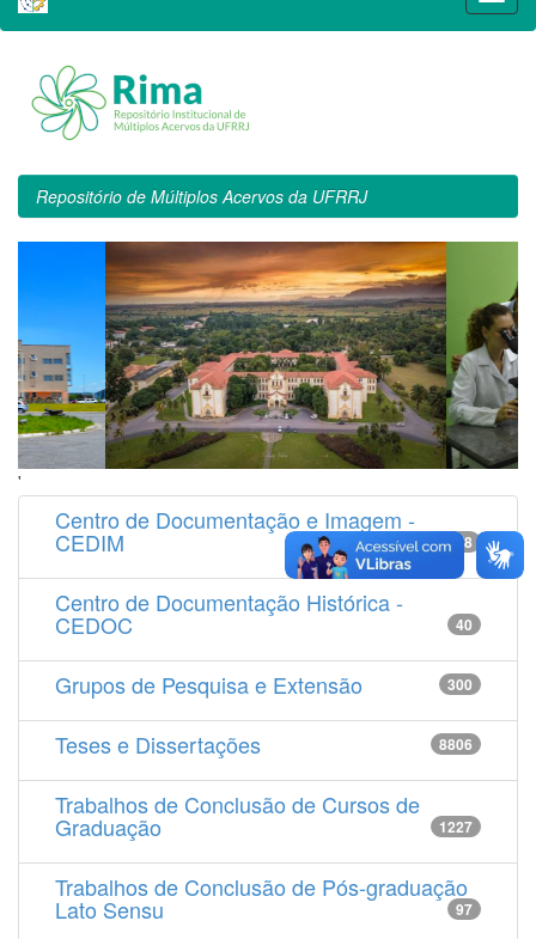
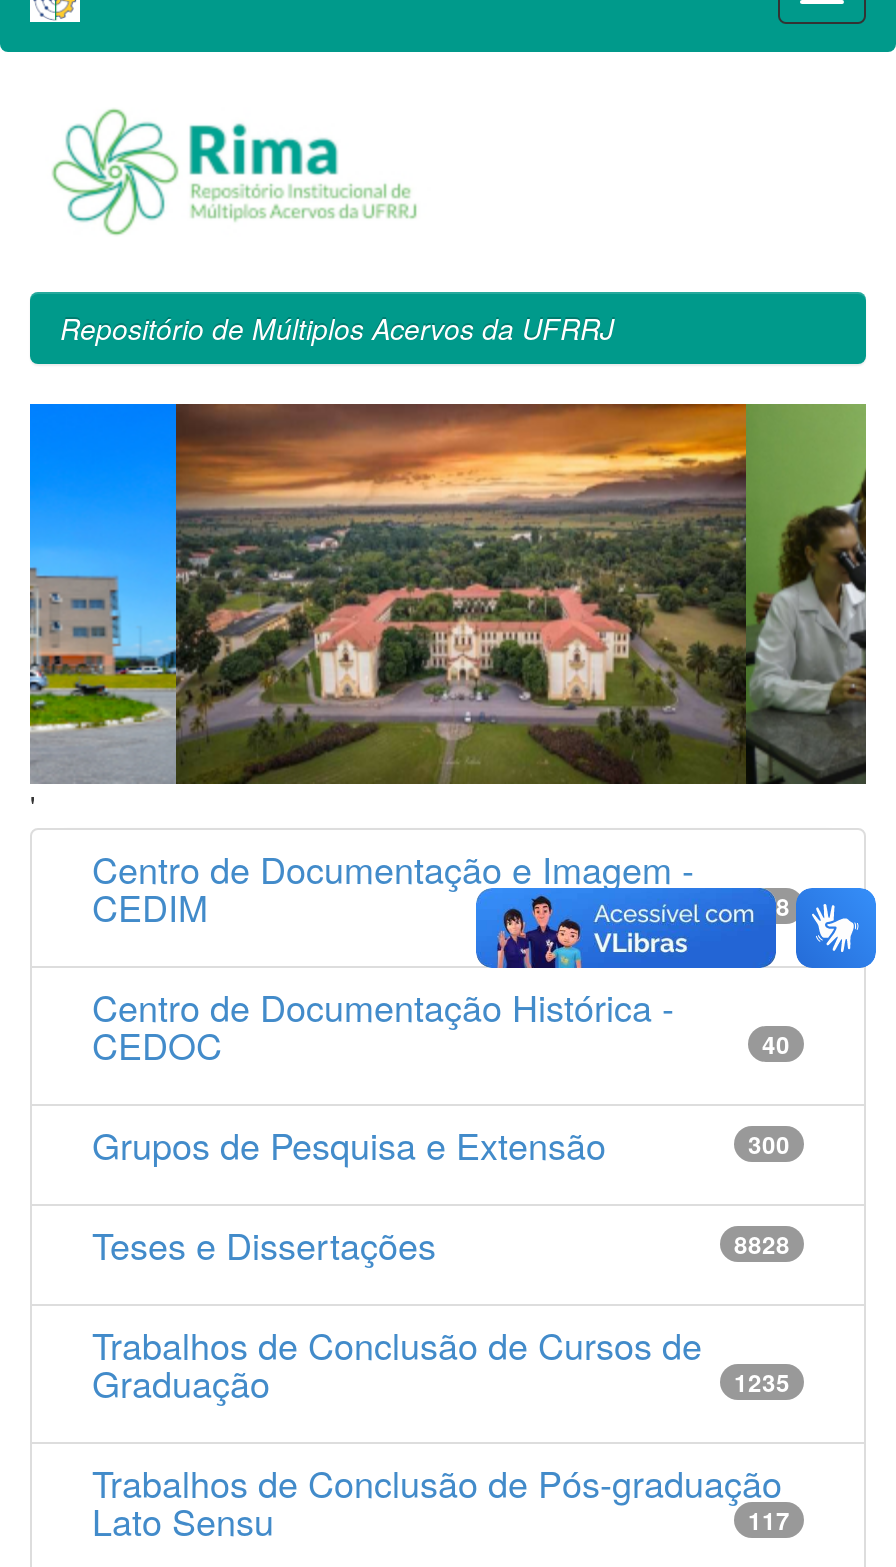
[439,733,473,755] 8806 -> [734,1226,790,1262] 8828
[439,816,473,837] 1227 -> [734,1364,790,1400] 1235
[456,898,473,920] 97 -> [748,1502,790,1538] 117

